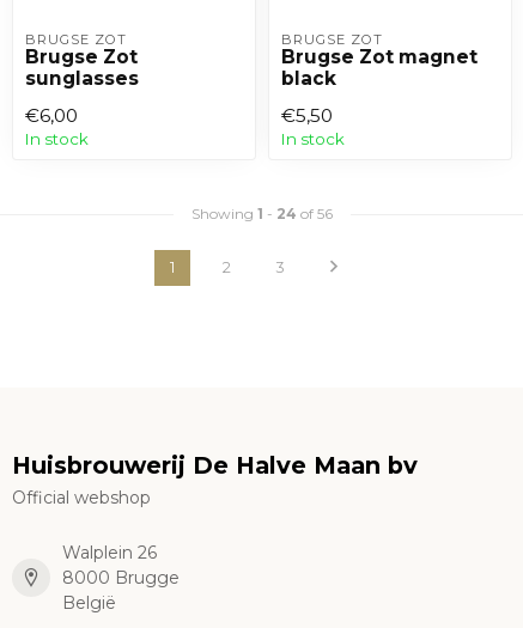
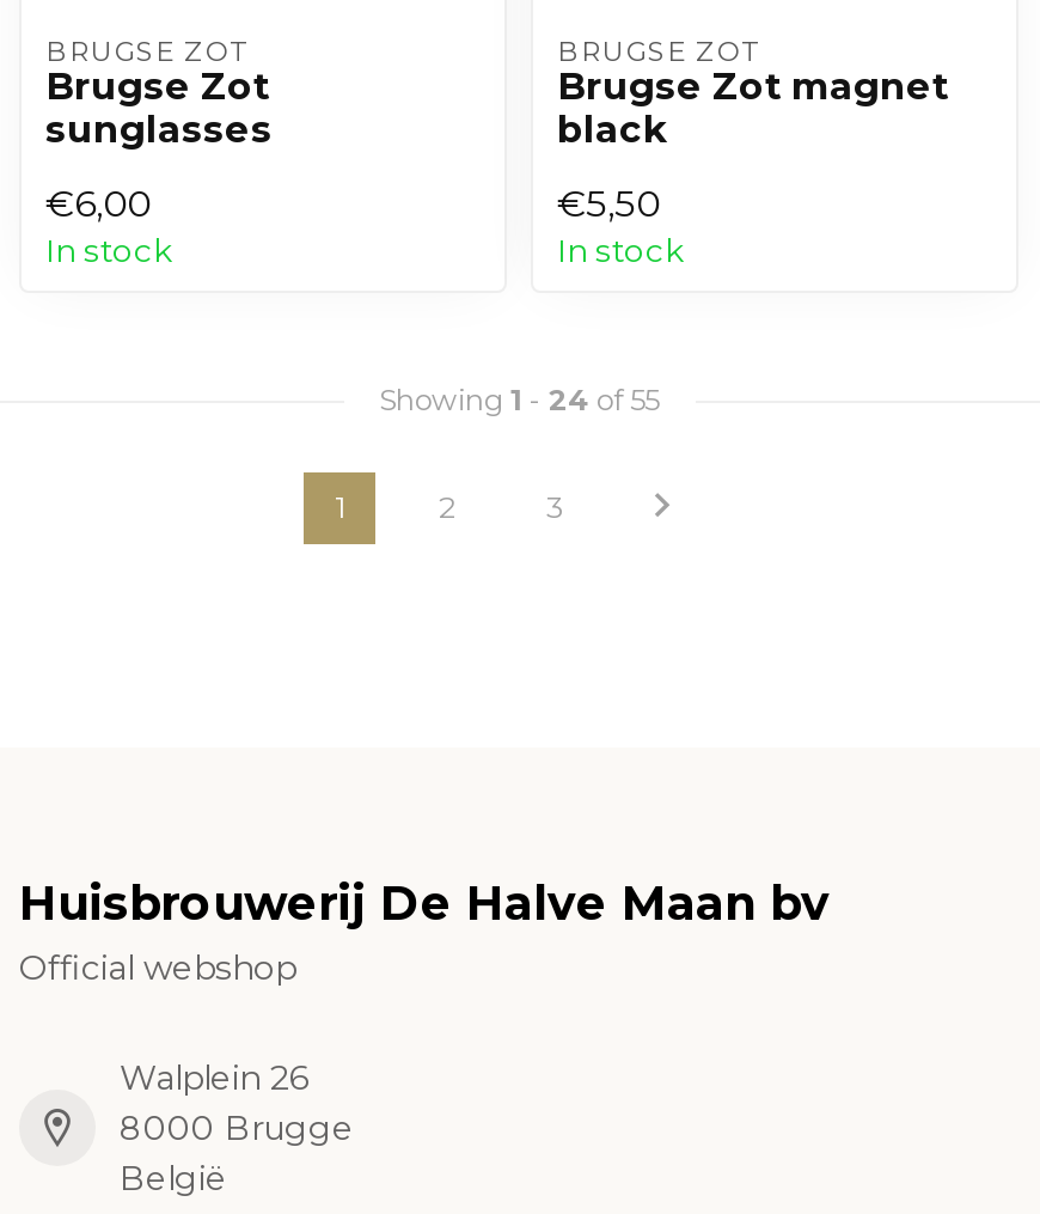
[191,205,333,223] Showing 1 - 24 of 56 -> [379,382,659,418] Showing 1 - 24 of 55

